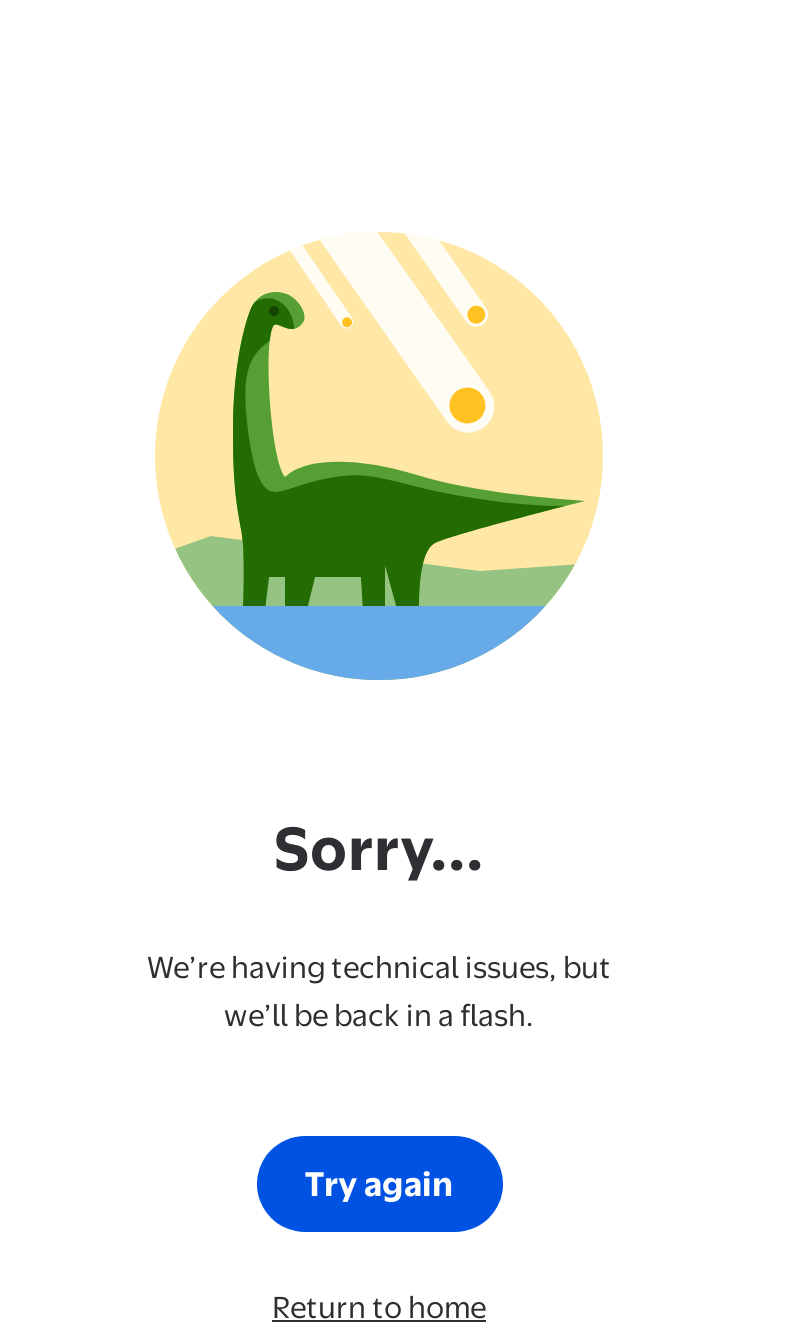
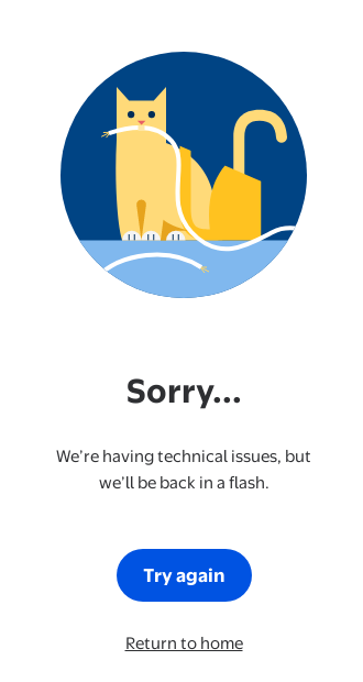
[155,232,603,634] [image] -> [59,51,308,274] [image]

